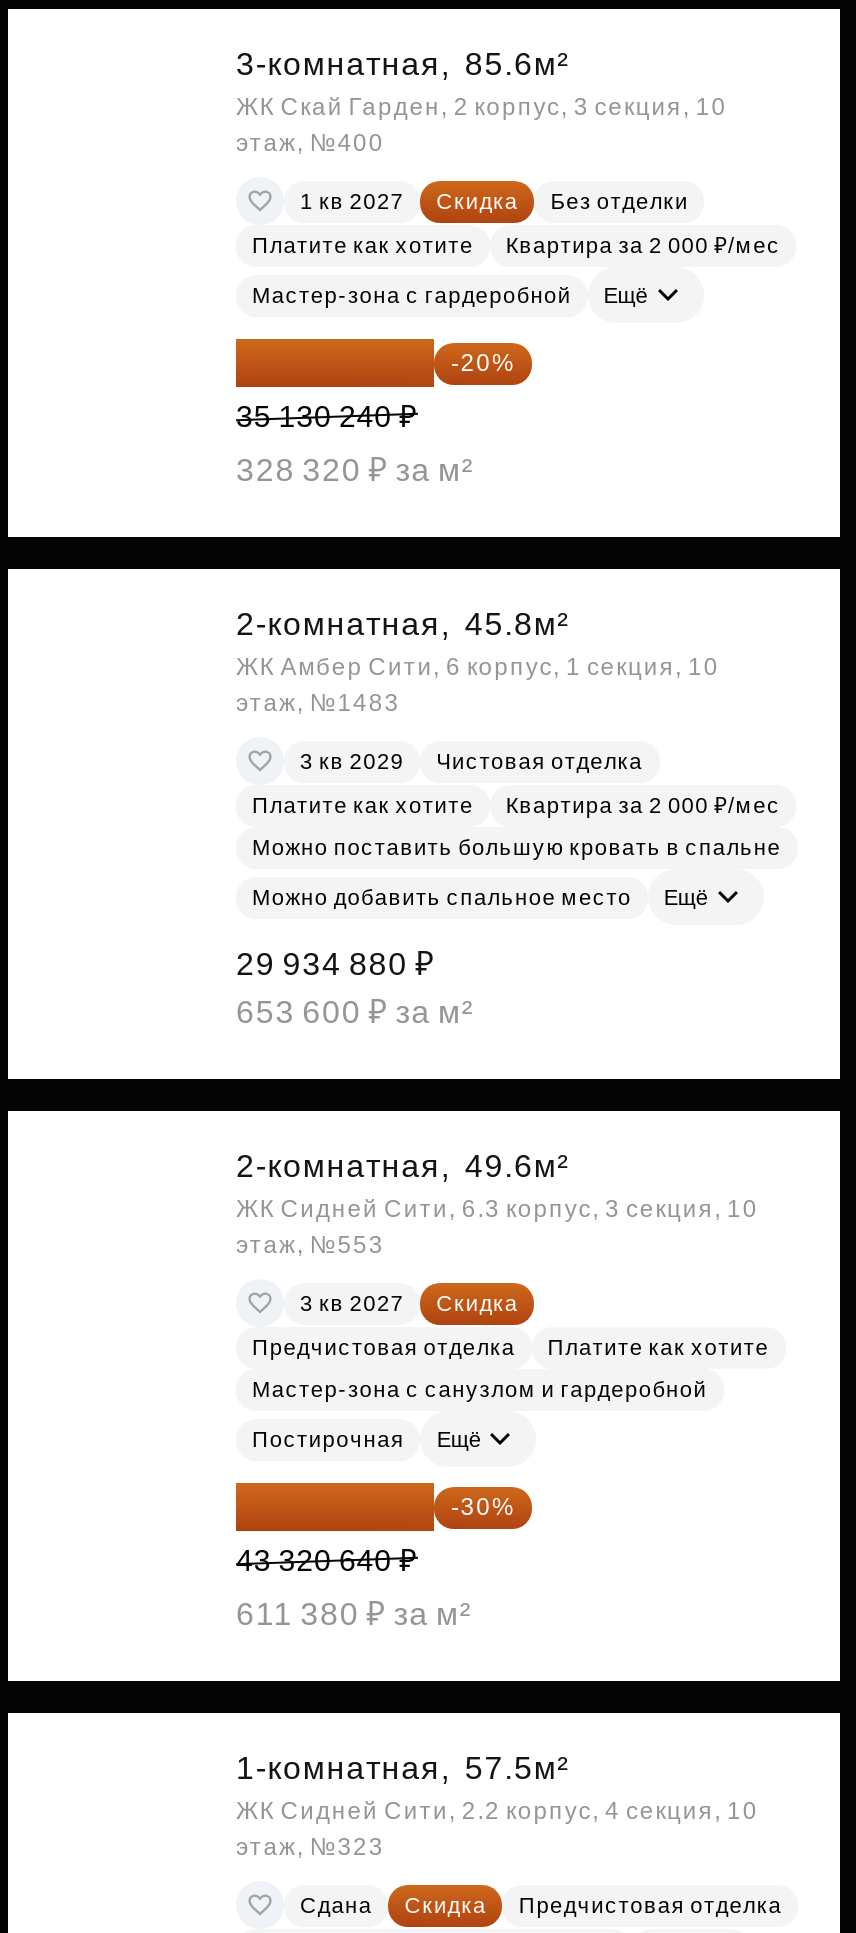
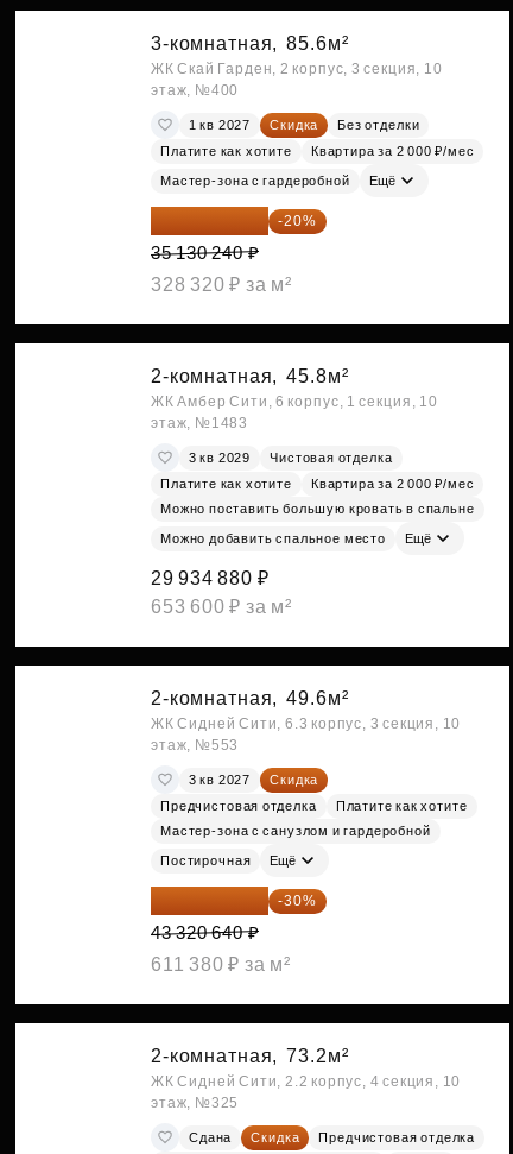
[236,1751,576,1785] 1-комнатная, 57.5м² -> [151,1046,353,1066] 2-комнатная, 73.2м²
[236,1833,384,1861] этаж, №323 -> [151,1095,239,1111] этаж, №325

